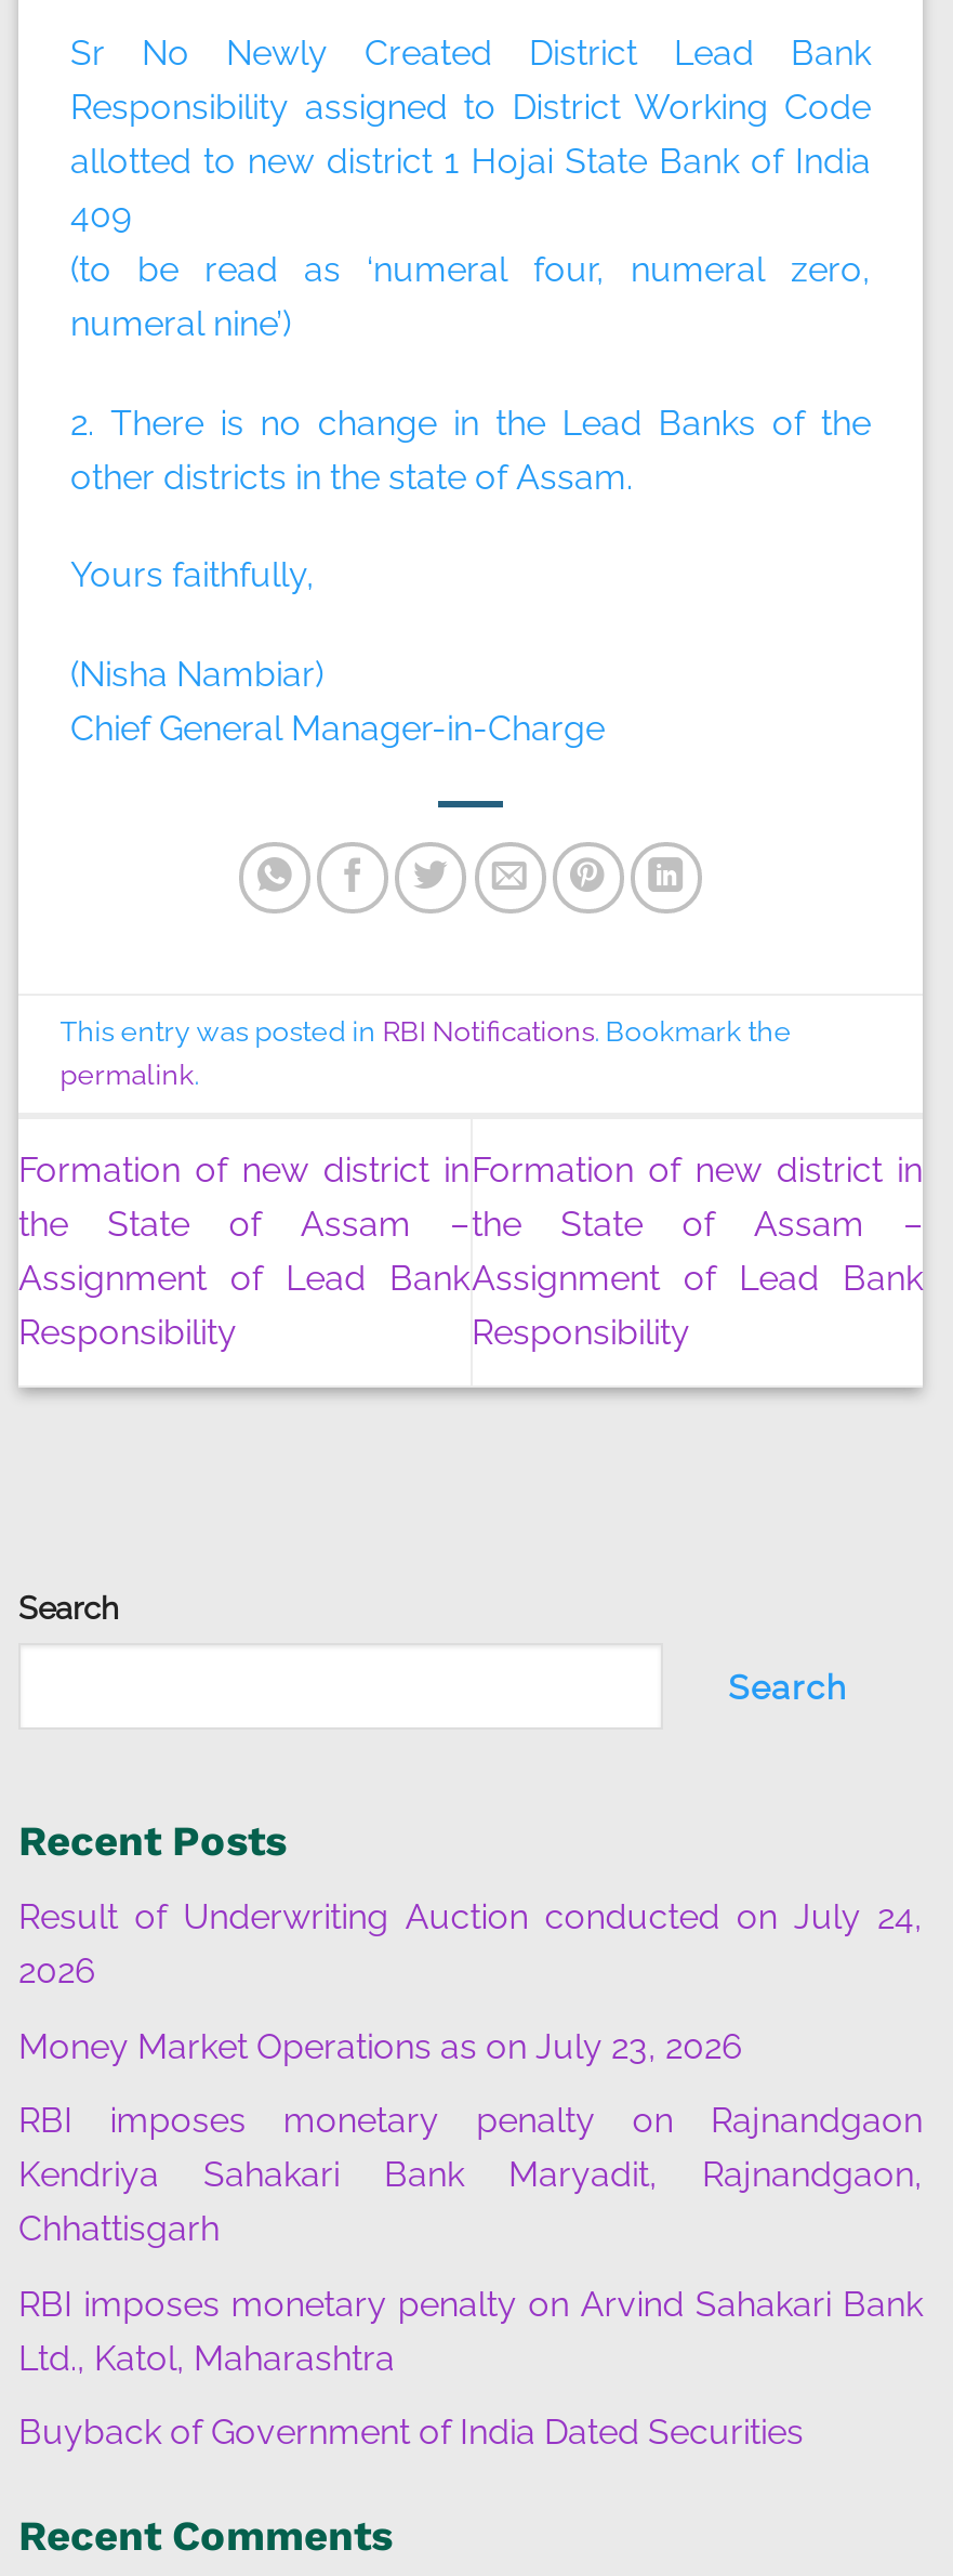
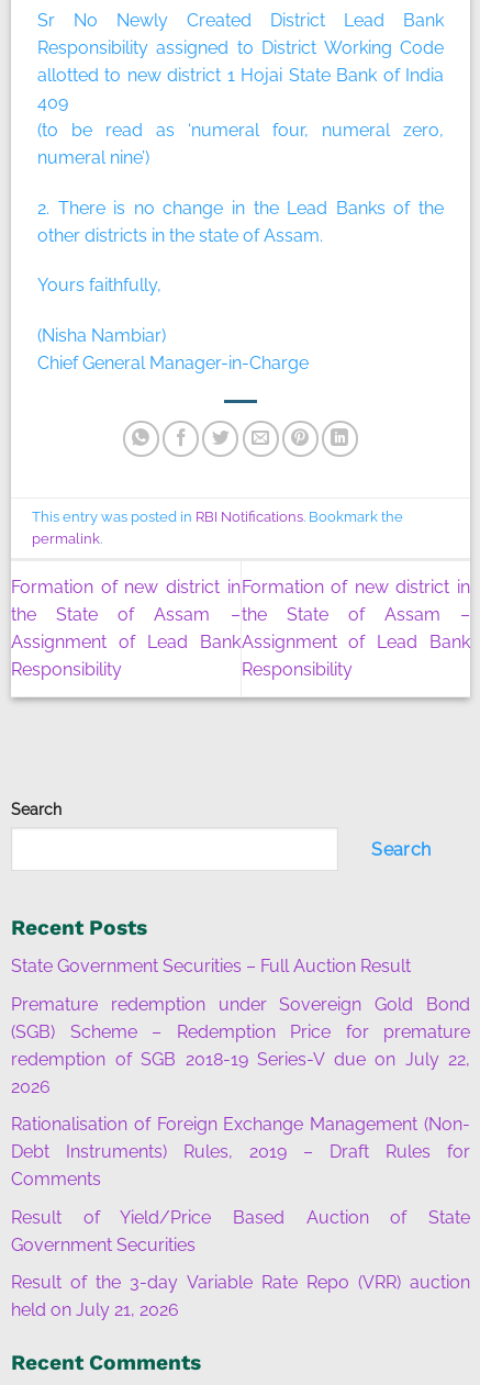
[18,1896,923,1937] Result of Underwriting Auction conducted on July 24, -> [11,956,470,1069] State Government Securities – Full Auction Result | Premature redemption under Sovereign Gold Bond | (SGB) Scheme – Redemption Price for premature | redemption of SGB 2018-19 Series-V due on July 22,
[18,2025,923,2453] Money Market Operations as on July 23, 2026 | RBI imposes monetary penalty on Rajnandgaon | Kendriya Sahakari Bank Maryadit, Rajnandgaon, | Chhattisgarh | RBI imposes monetary penalty on Arvind Sahakari Bank | Ltd., Katol, Maharashtra | Buyback of Government of India Dated Securities -> [11,1114,470,1321] Rationalisation of Foreign Exchange Management (Non- | Debt Instruments) Rules, 2019 – Draft Rules for | Comments | Result of Yield/Price Based Auction of State | Government Securities | Result of the 3-day Variable Rate Repo (VRR) auction | held on July 21, 2026

